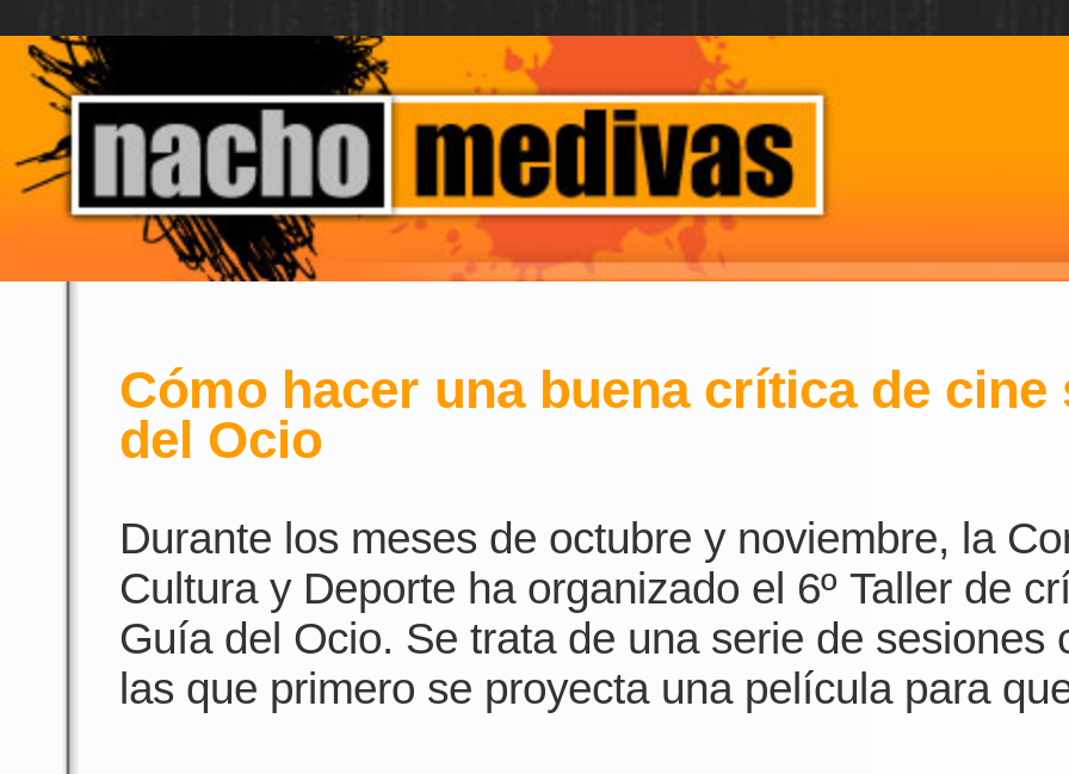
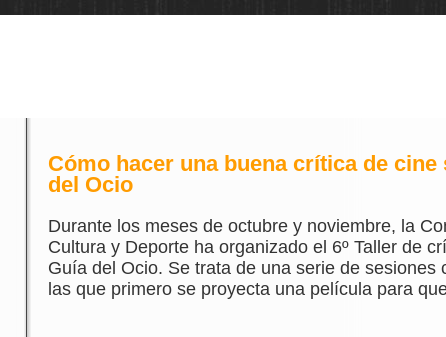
[7,33,1062,284] [image] -> none

